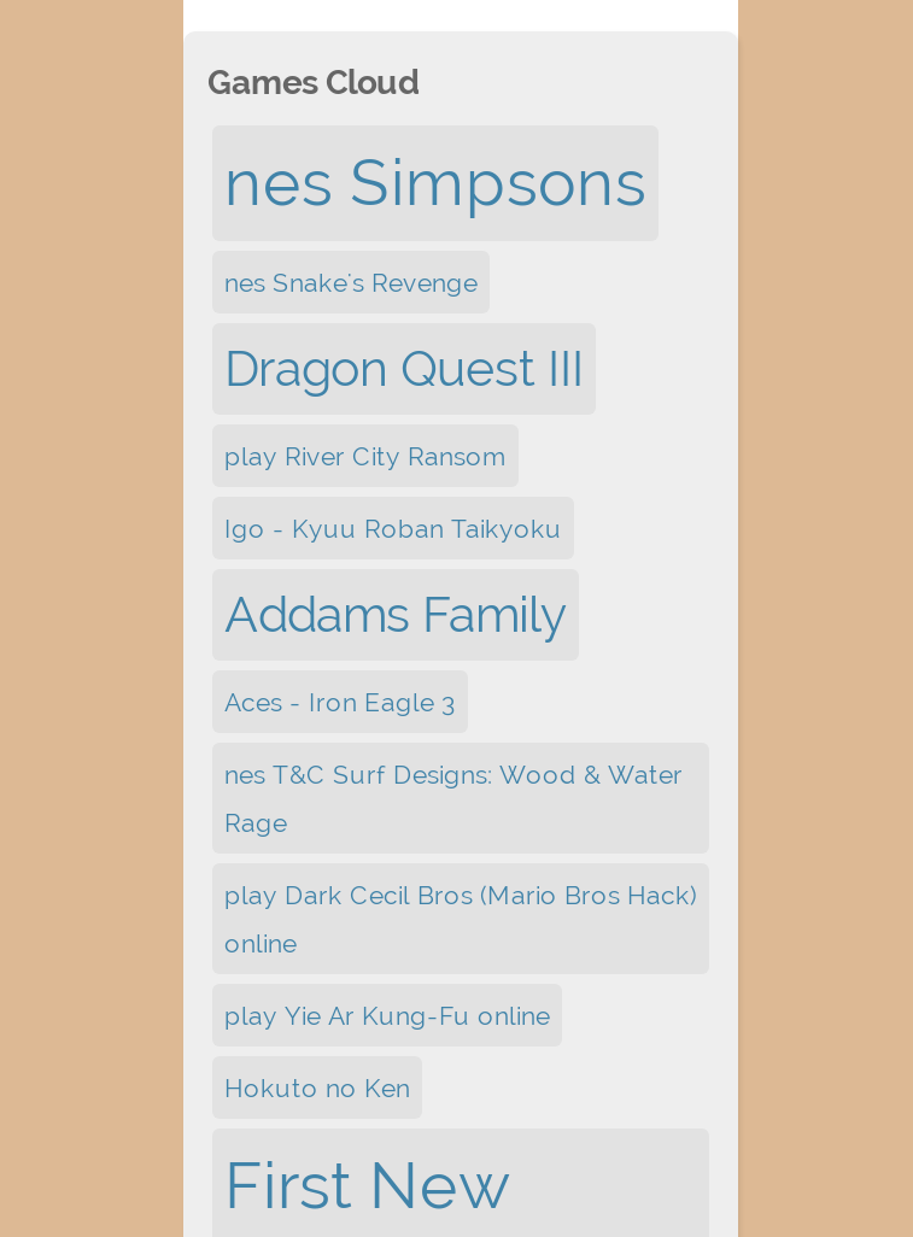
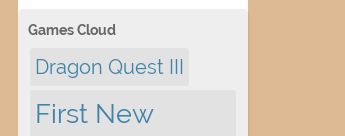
[224,144,646,296] nes Simpsons | nes Snake's Revenge -> none
[224,441,697,1101] play River City Ransom | Igo - Kyuu Roban Taikyoku | Addams Family | Aces - Iron Eagle 3 | nes T&C Surf Designs: Wood & Water | Rage | play Dark Cecil Bros (Mario Bros Hack) | online | play Yie Ar Kung-Fu online | Hokuto no Ken -> none

